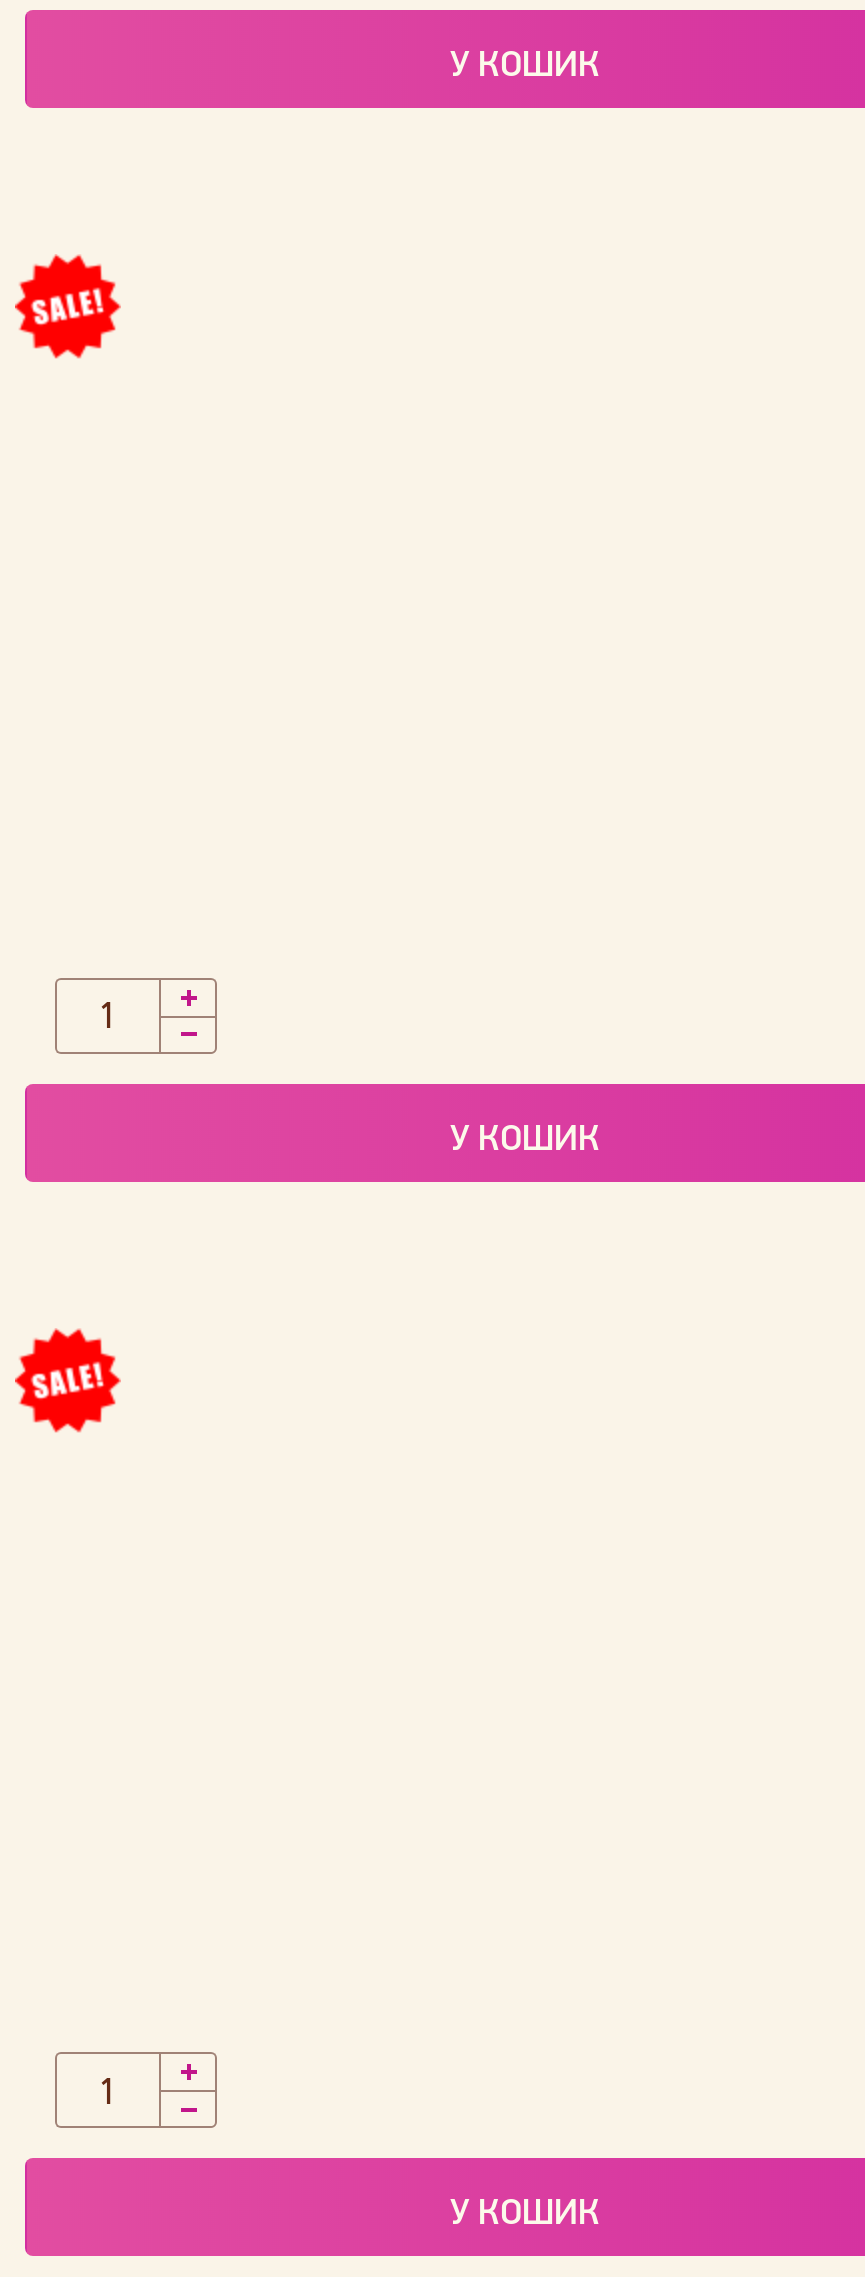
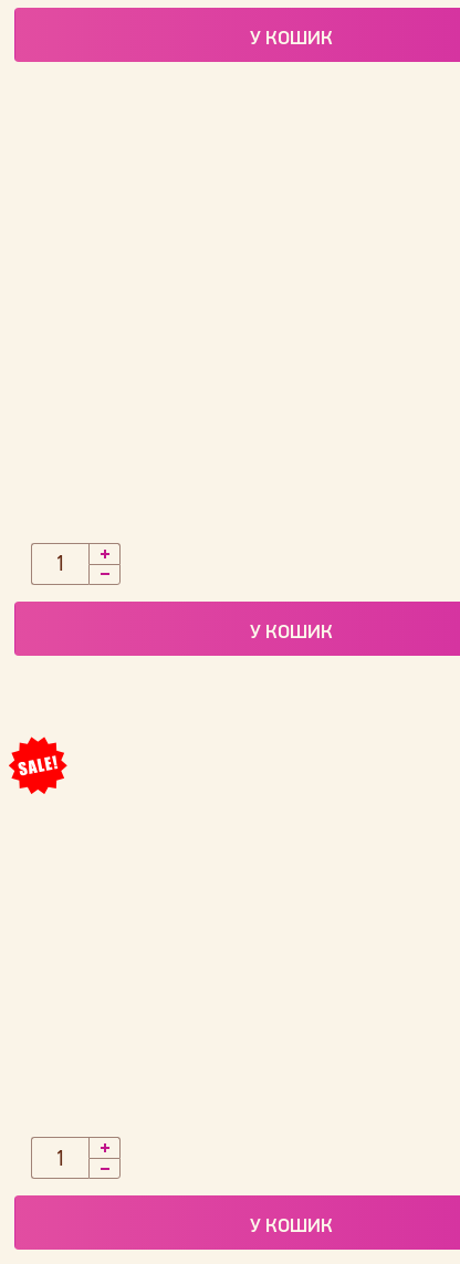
[13,254,121,360] [image] -> none

